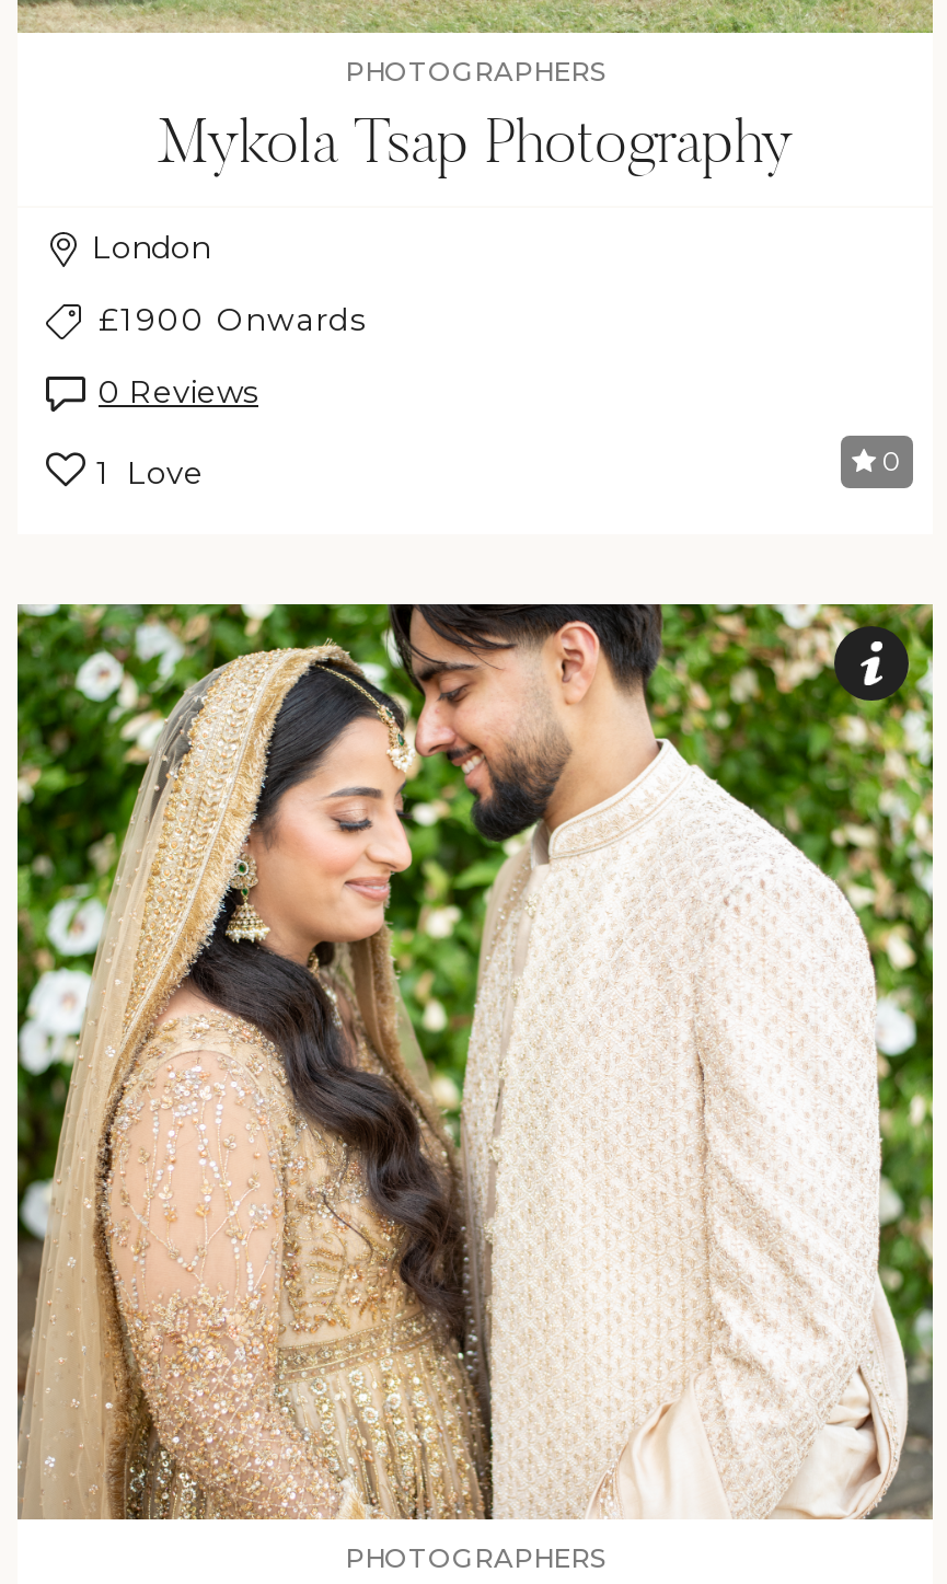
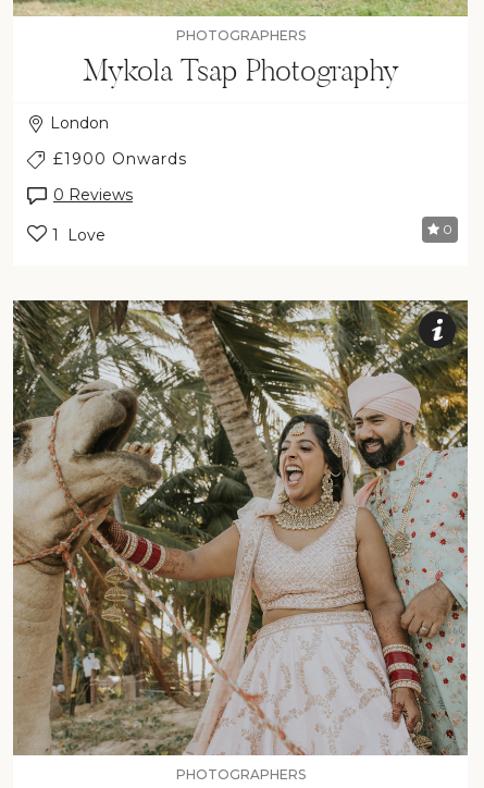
[15,602,935,1522] [image] -> [12,299,469,756] [image]

